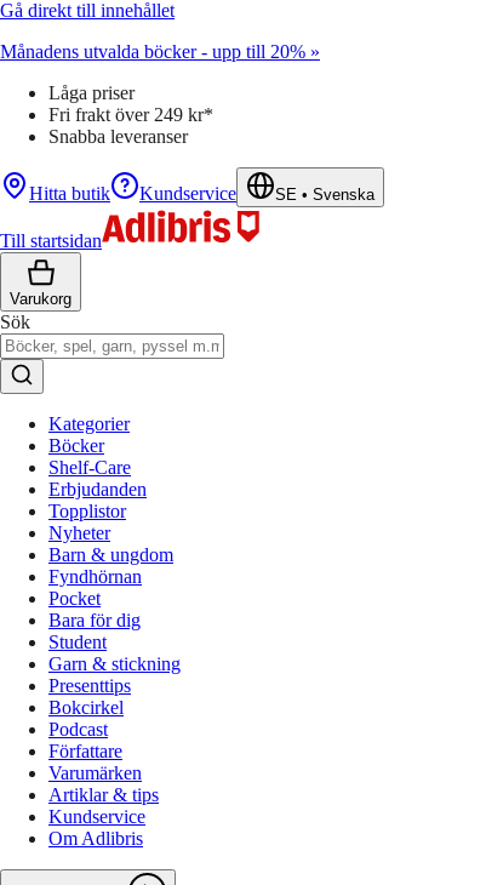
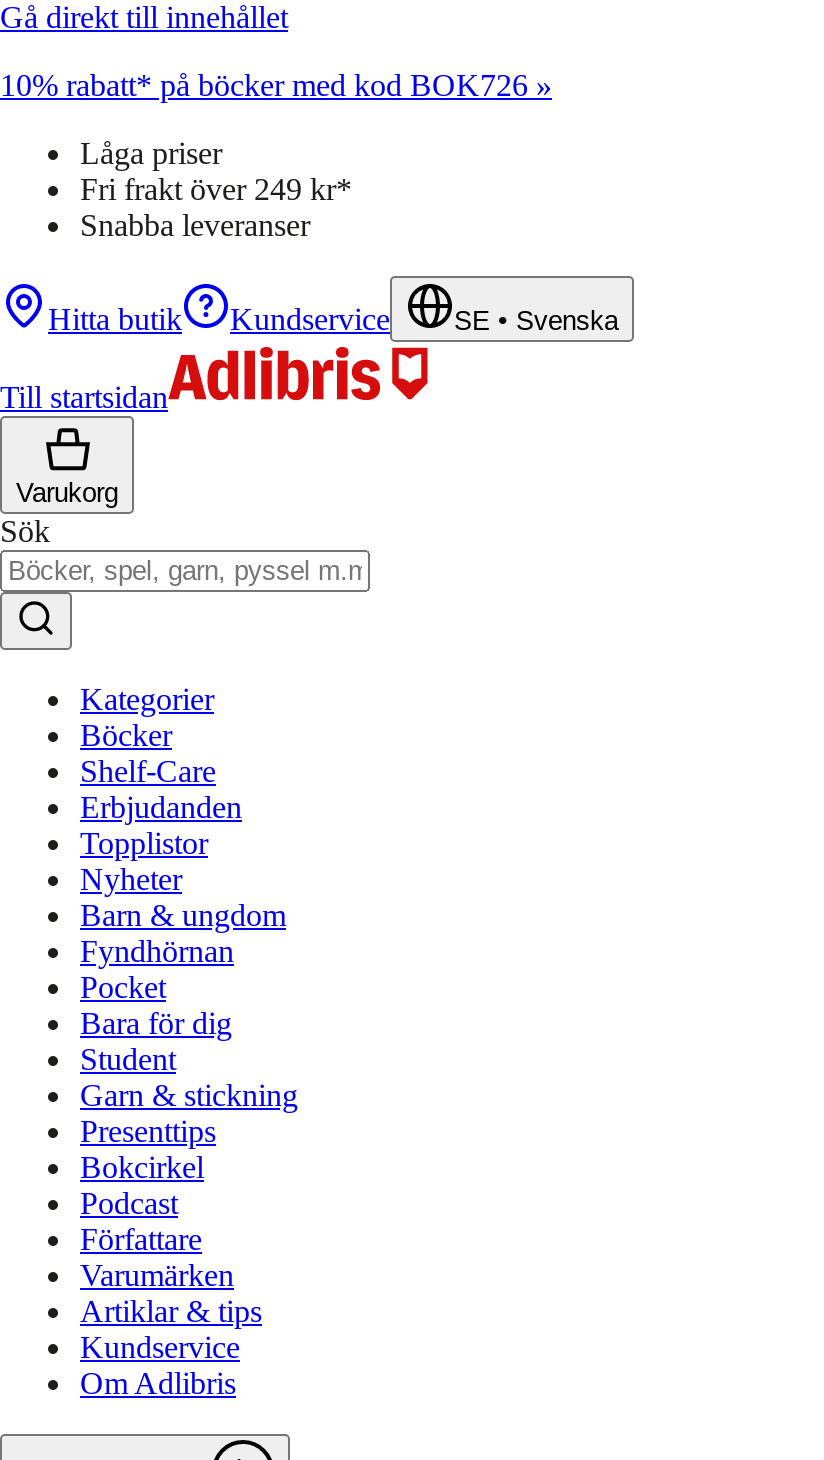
[0,41,320,62] Månadens utvalda böcker - upp till 20% » -> [0,68,552,102] 10% rabatt* på böcker med kod BOK726 »

